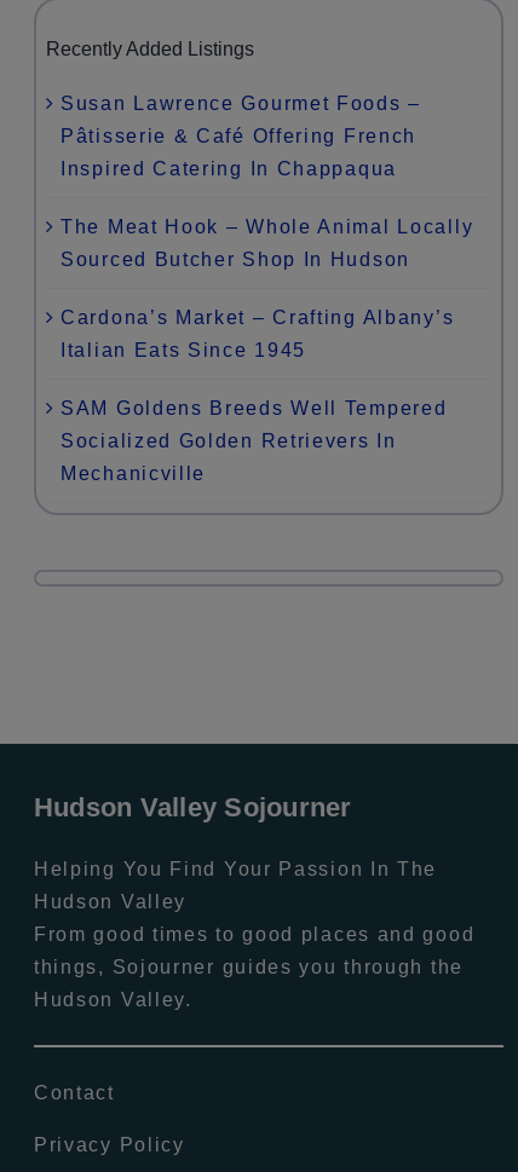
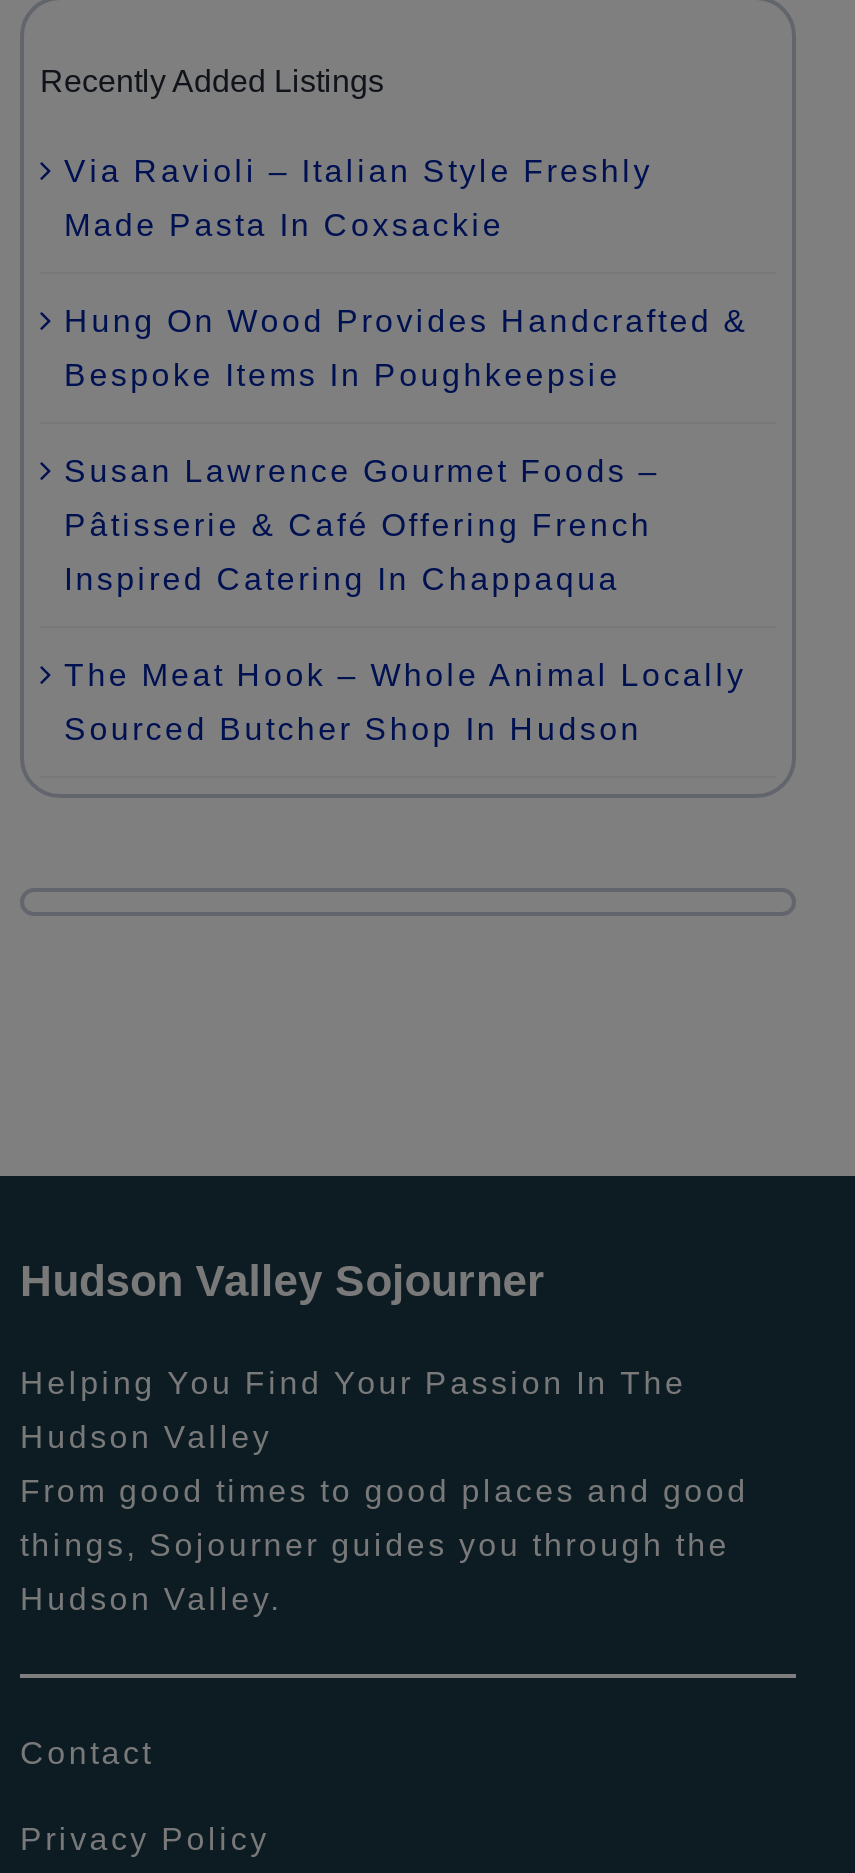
none -> [64,154,749,392] Via Ravioli – Italian Style Freshly | Made Pasta In Coxsackie | Hung On Wood Provides Handcrafted & | Bespoke Items In Poughkeepsie
moved [61,93,473,270] -> [64,454,746,746]: Susan Lawrence Gourmet Foods – | Pâtisserie & Café Offering French | Inspired Catering In Chappaqua | The Meat Hook – Whole Animal Locally | Sourced Butcher Shop In Hudson
[61,307,454,484] Cardona’s Market – Crafting Albany’s | Italian Eats Since 1945 | SAM Goldens Breeds Well Tempered | Socialized Golden Retrievers In | Mechanicville -> none

